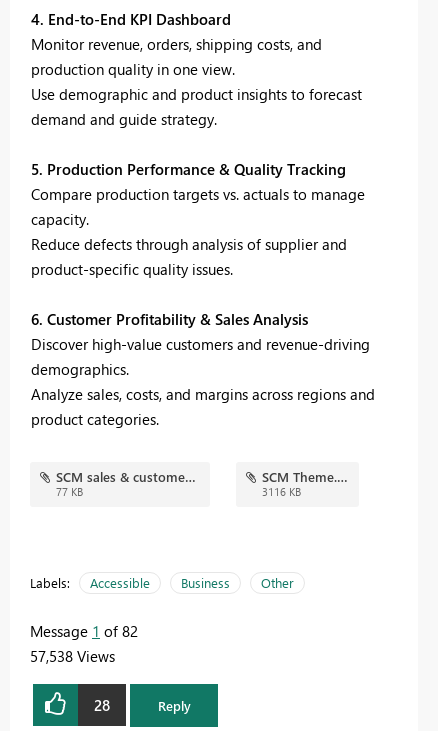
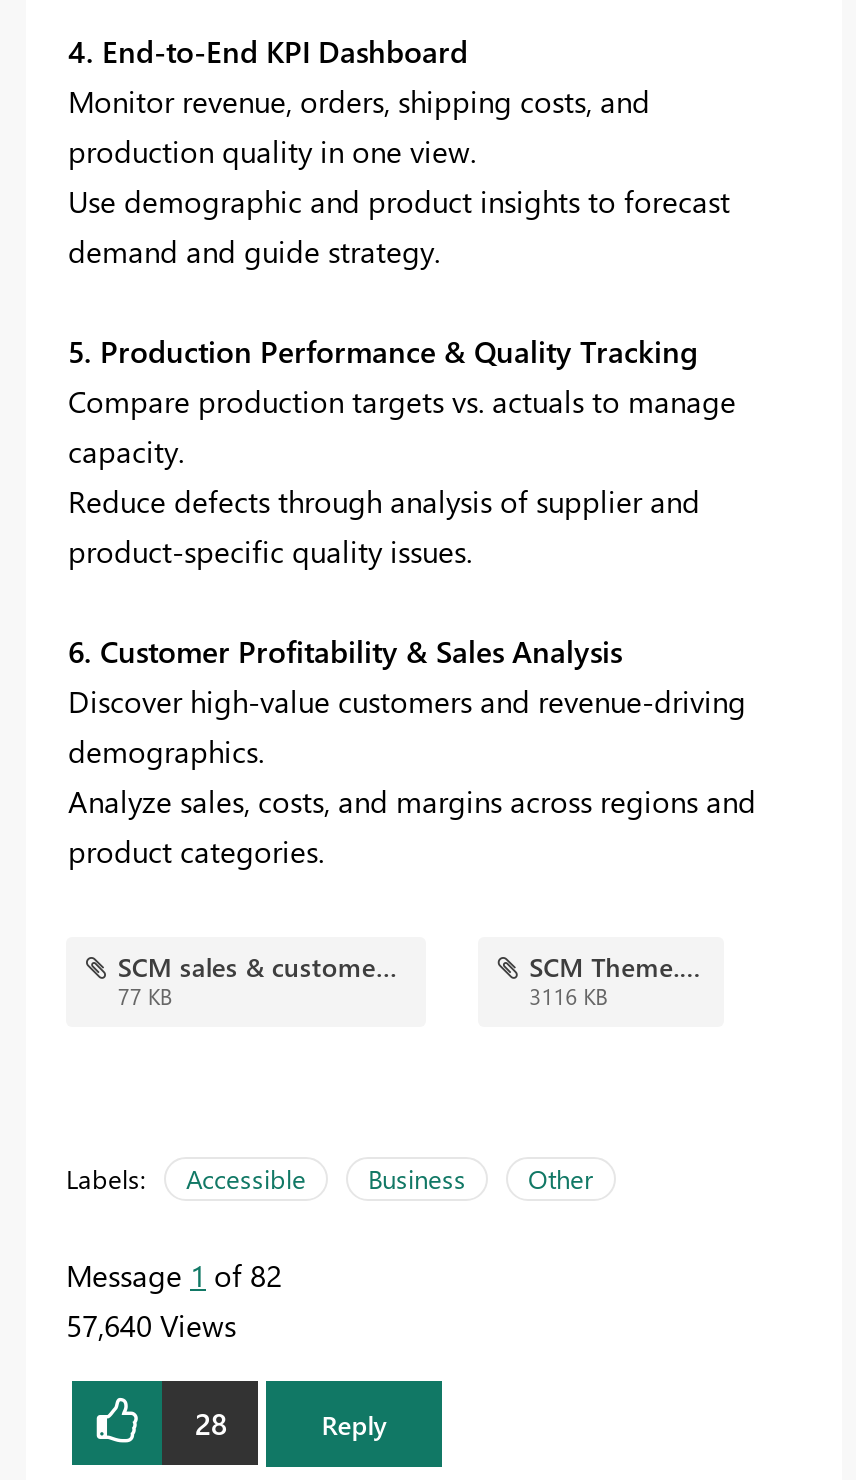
[30,646,115,666] 57,538 Views -> [66,1306,236,1346] 57,640 Views

